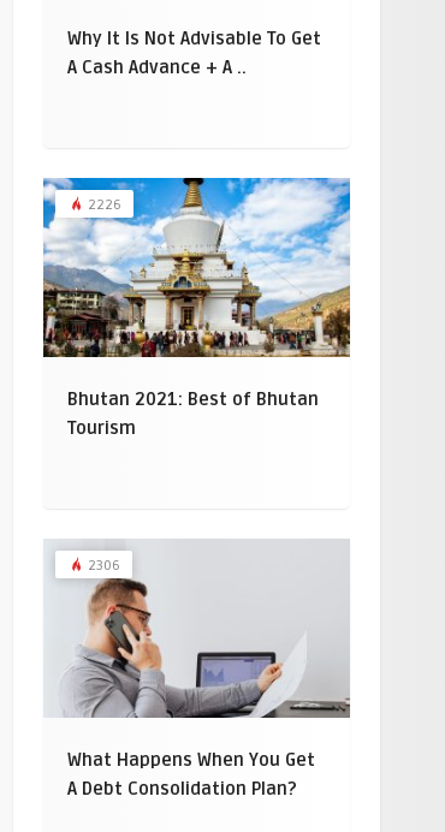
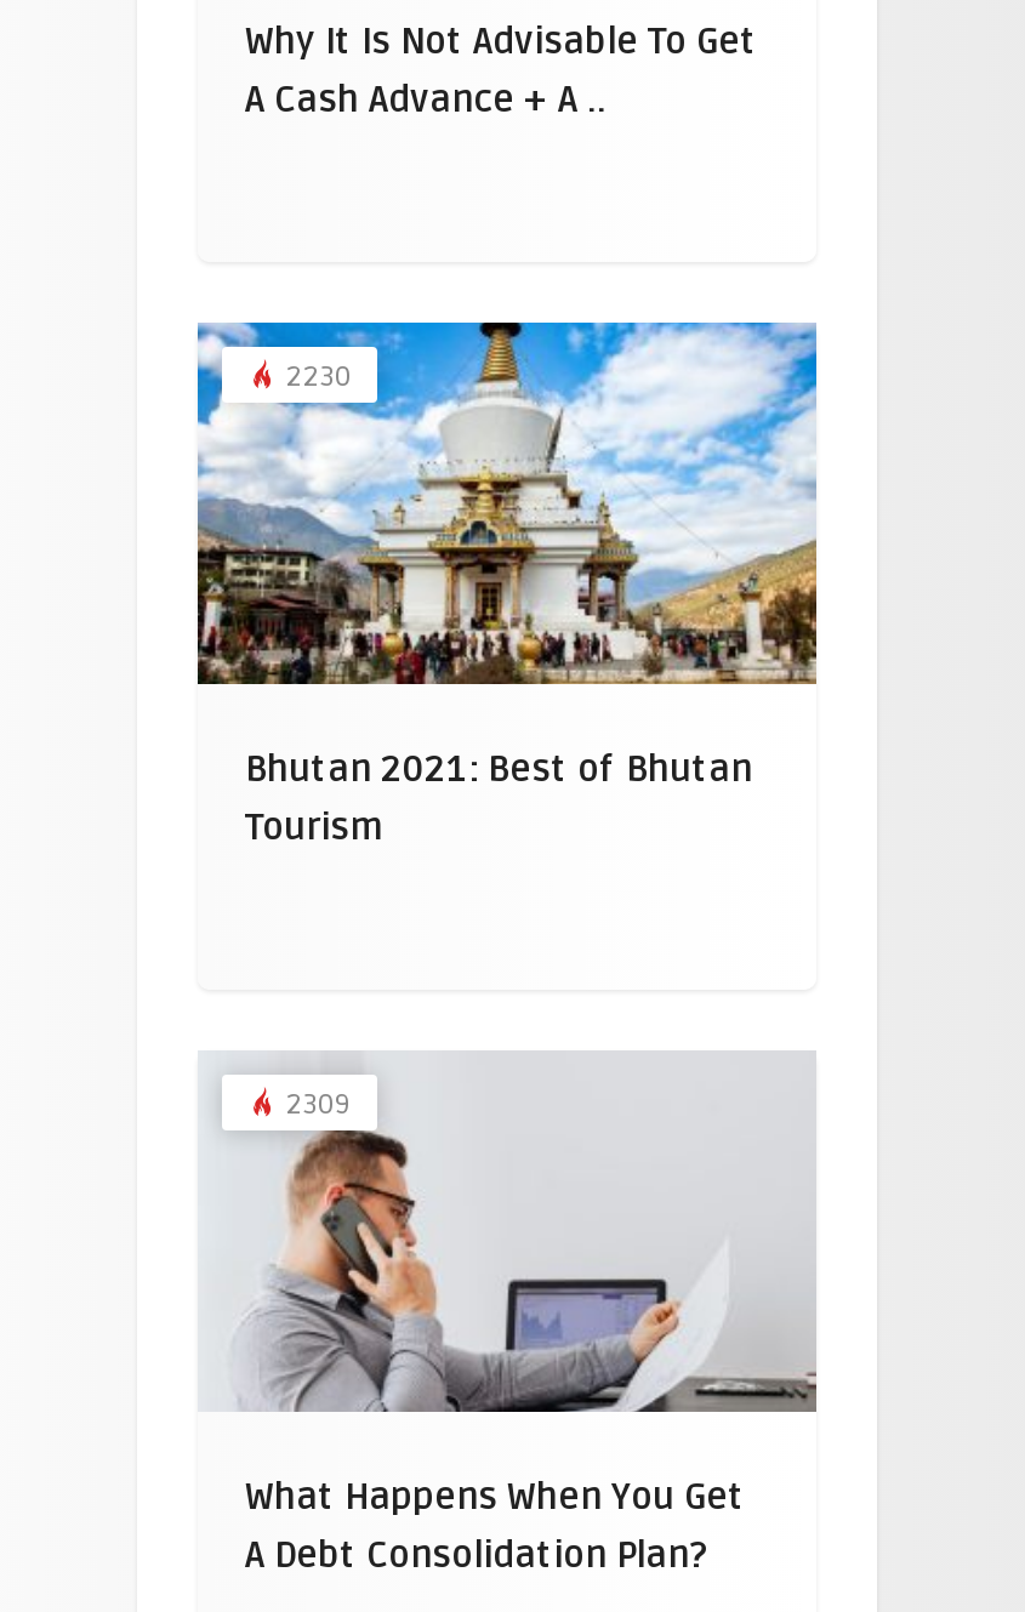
[84,196,121,214] 2226 -> [279,359,352,395] 2230
[84,557,120,575] 2306 -> [279,1087,352,1123] 2309

